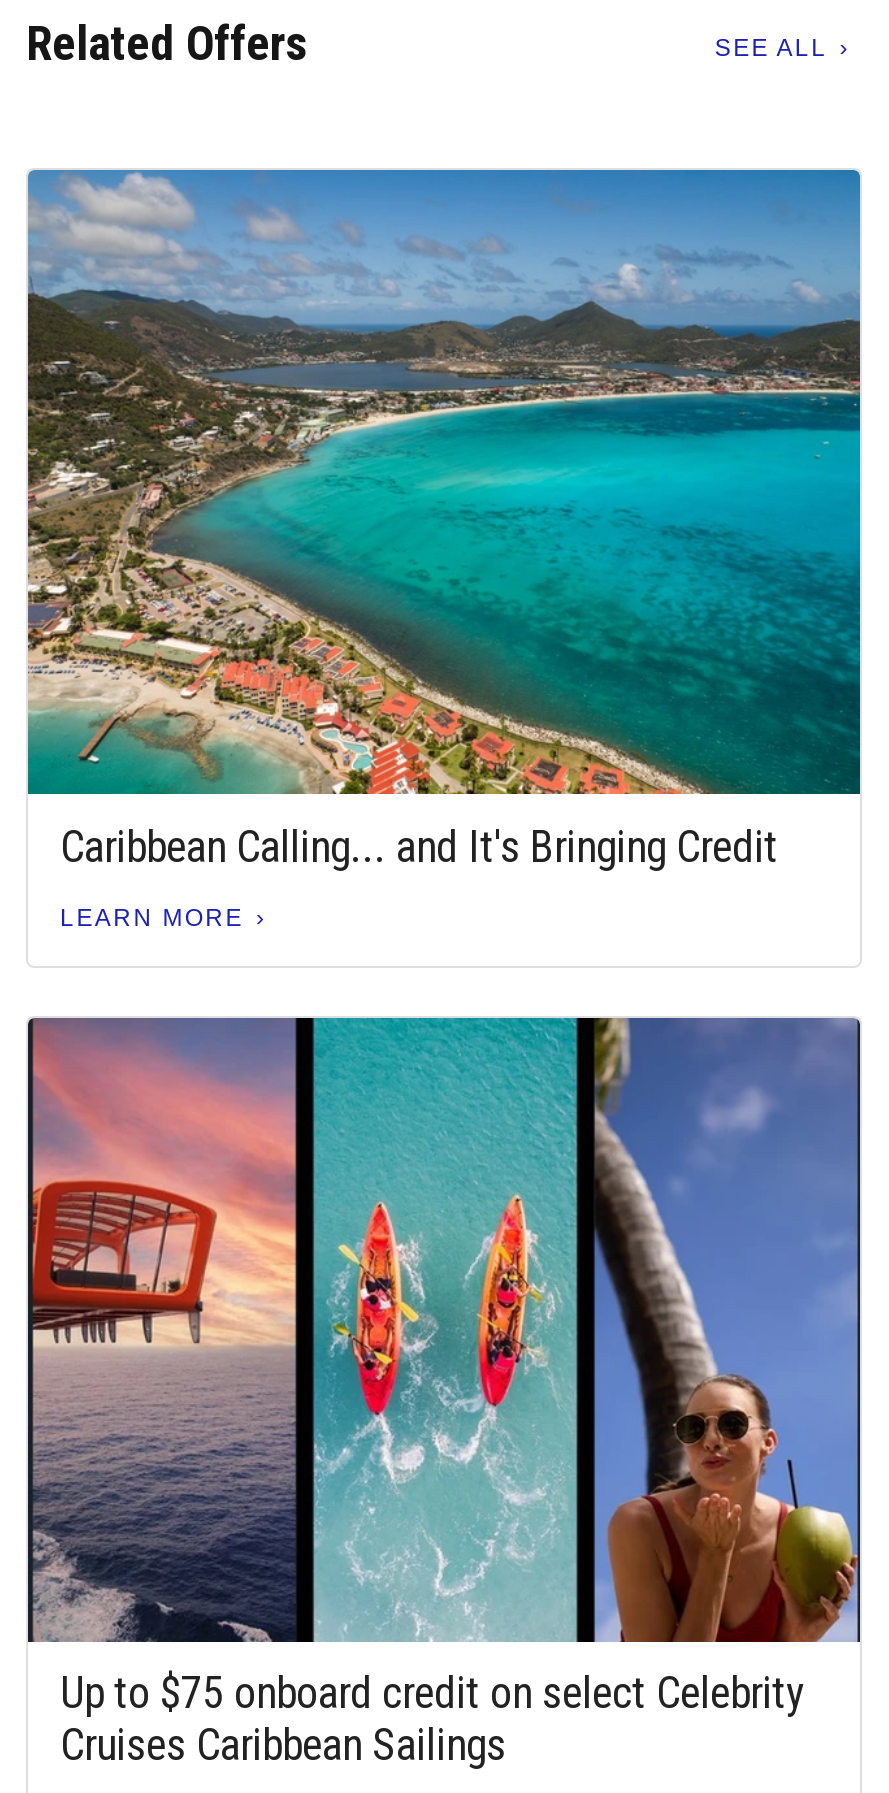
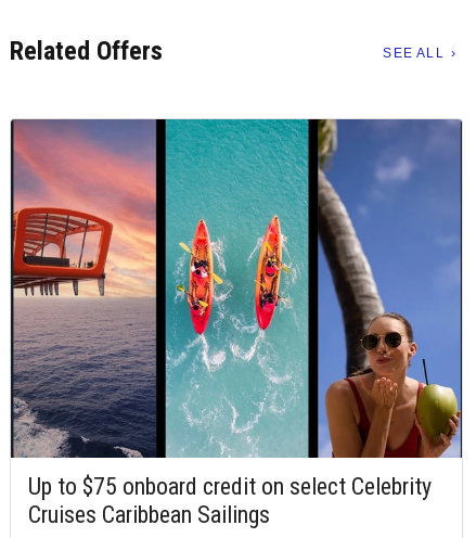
[26,168,862,932] [image] | Caribbean Calling... and It's Bringing Credit | LEARN MORE -> none

